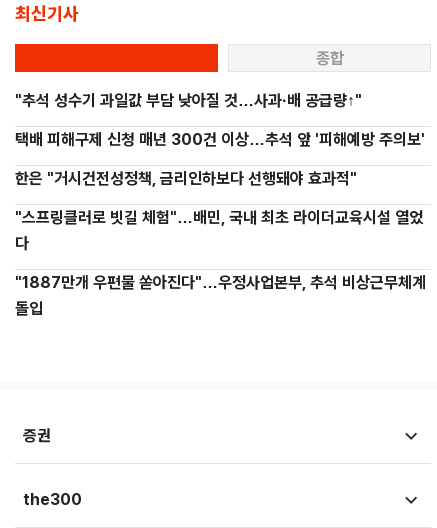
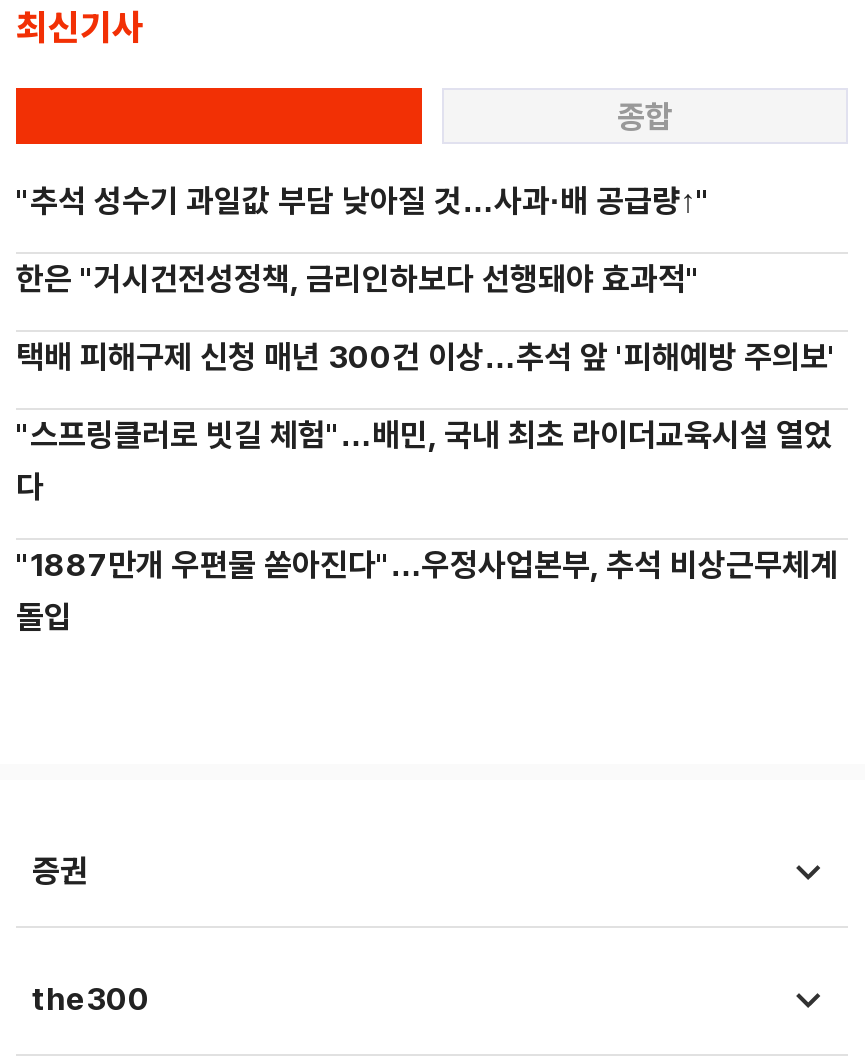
moved [15,130,425,149] -> [16,337,836,375]: 택배 피해구제 신청 매년 300건 이상…추석 앞 '피해예방 주의보'
moved [15,169,357,188] -> [16,259,700,297]: 한은 "거시건전성정책, 금리인하보다 선행돼야 효과적"

